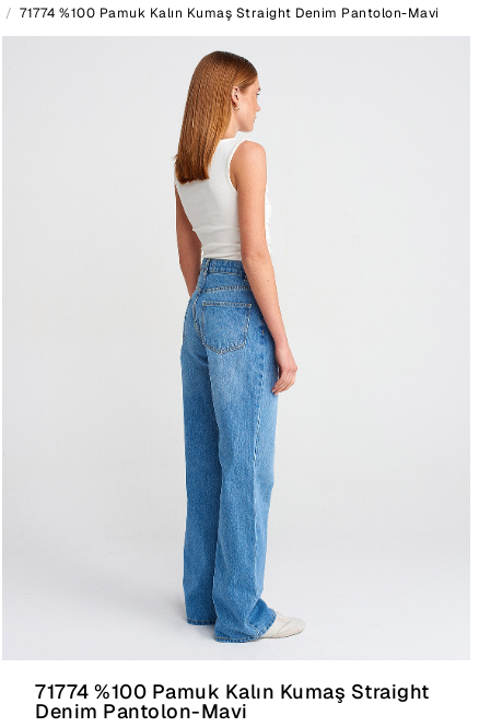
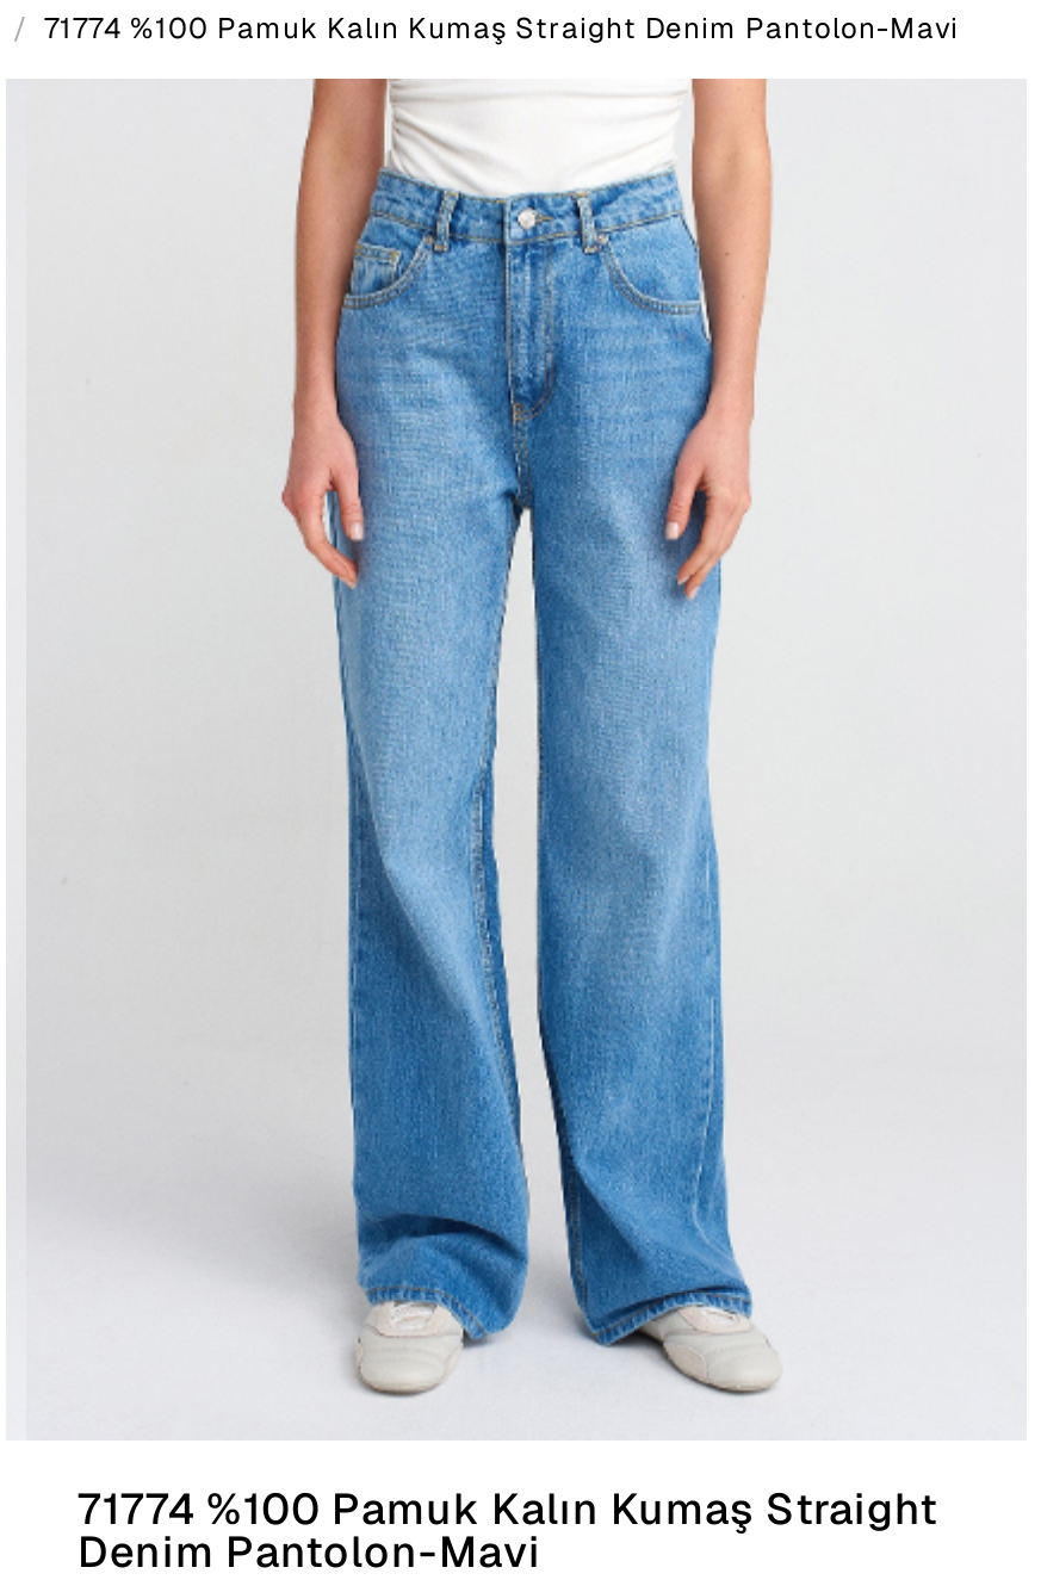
[129,36,354,644] [image] -> [273,76,776,1402] [image]

